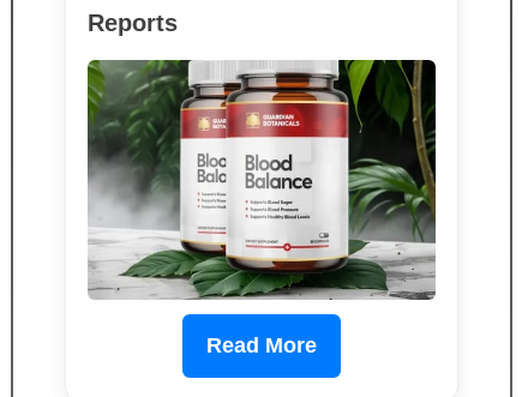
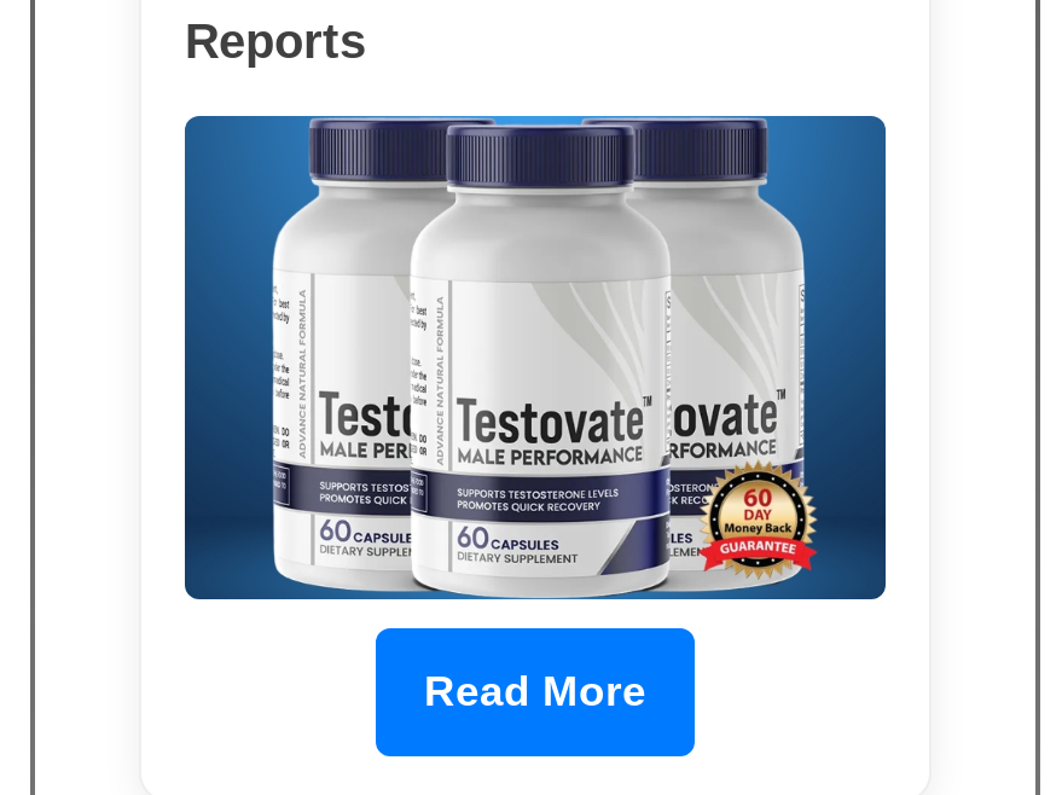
[86,59,437,300] [image] -> [182,114,888,602] [image]

